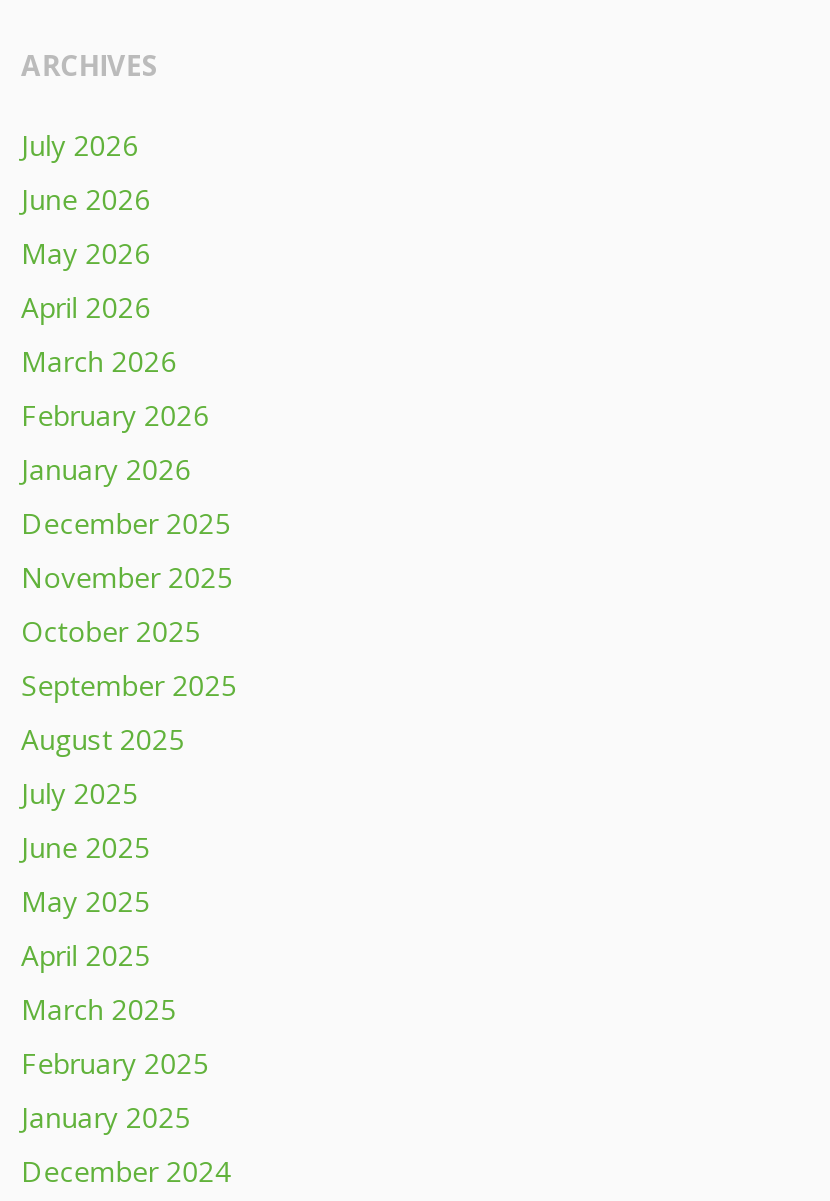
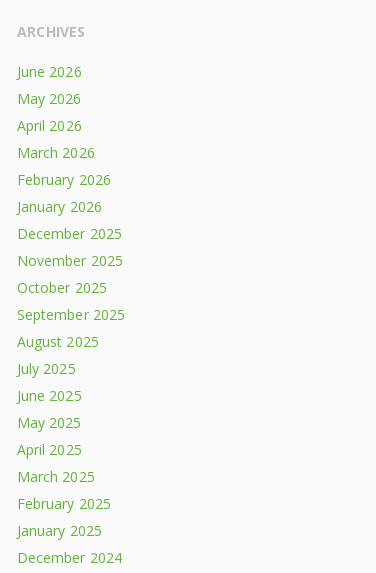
[21,126,138,164] July 2026 -> none

